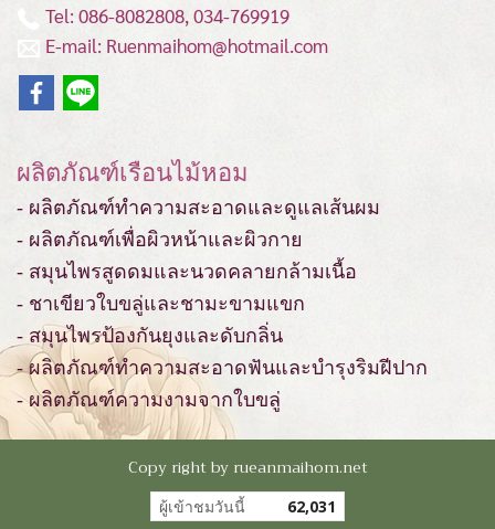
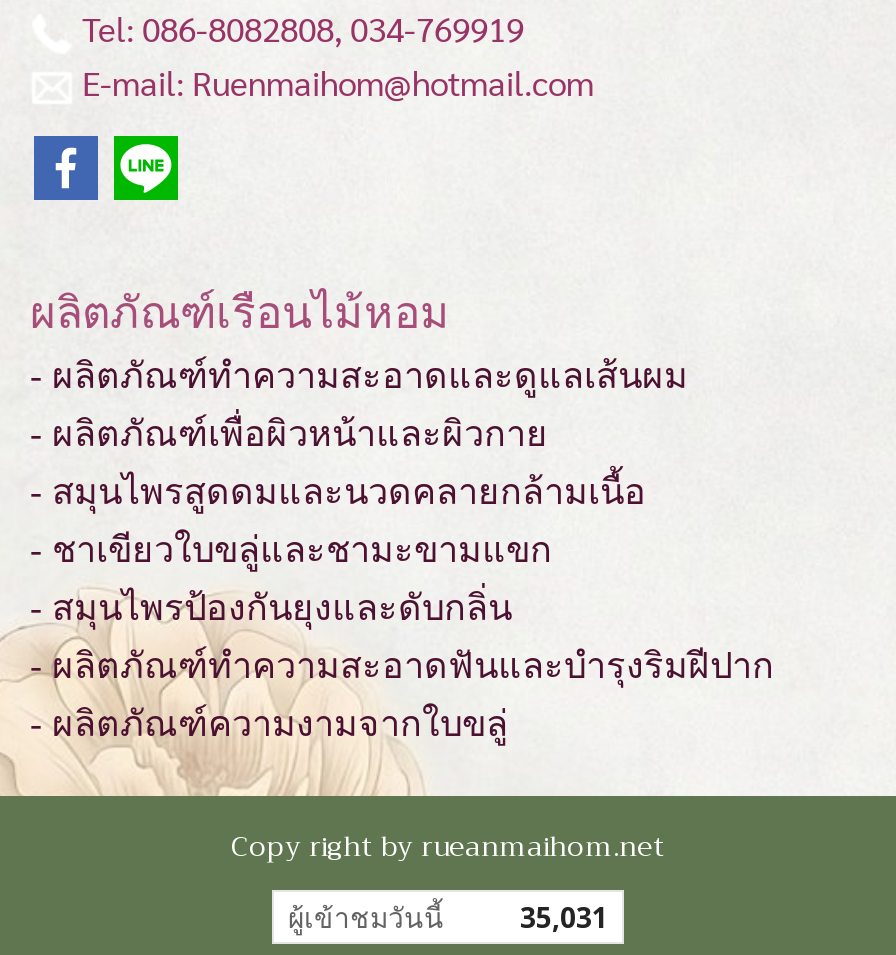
[159,495,336,516] ผู้เข้าชมวันนี้ 62,031 -> [288,897,608,935] ผู้เข้าชมวันนี้ 35,031

